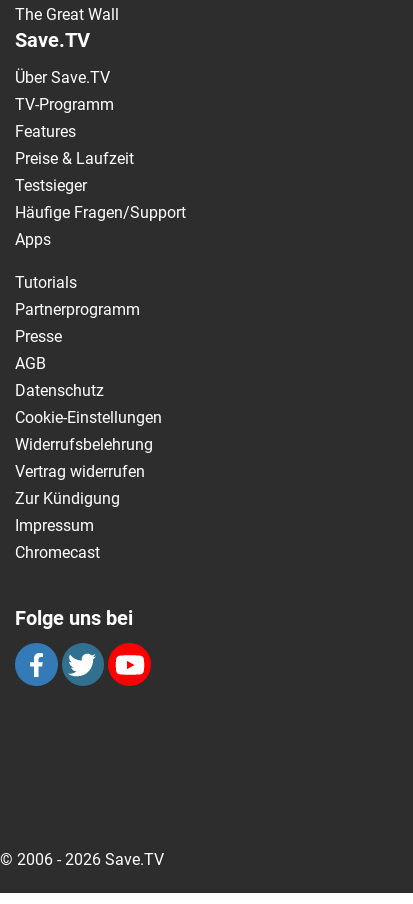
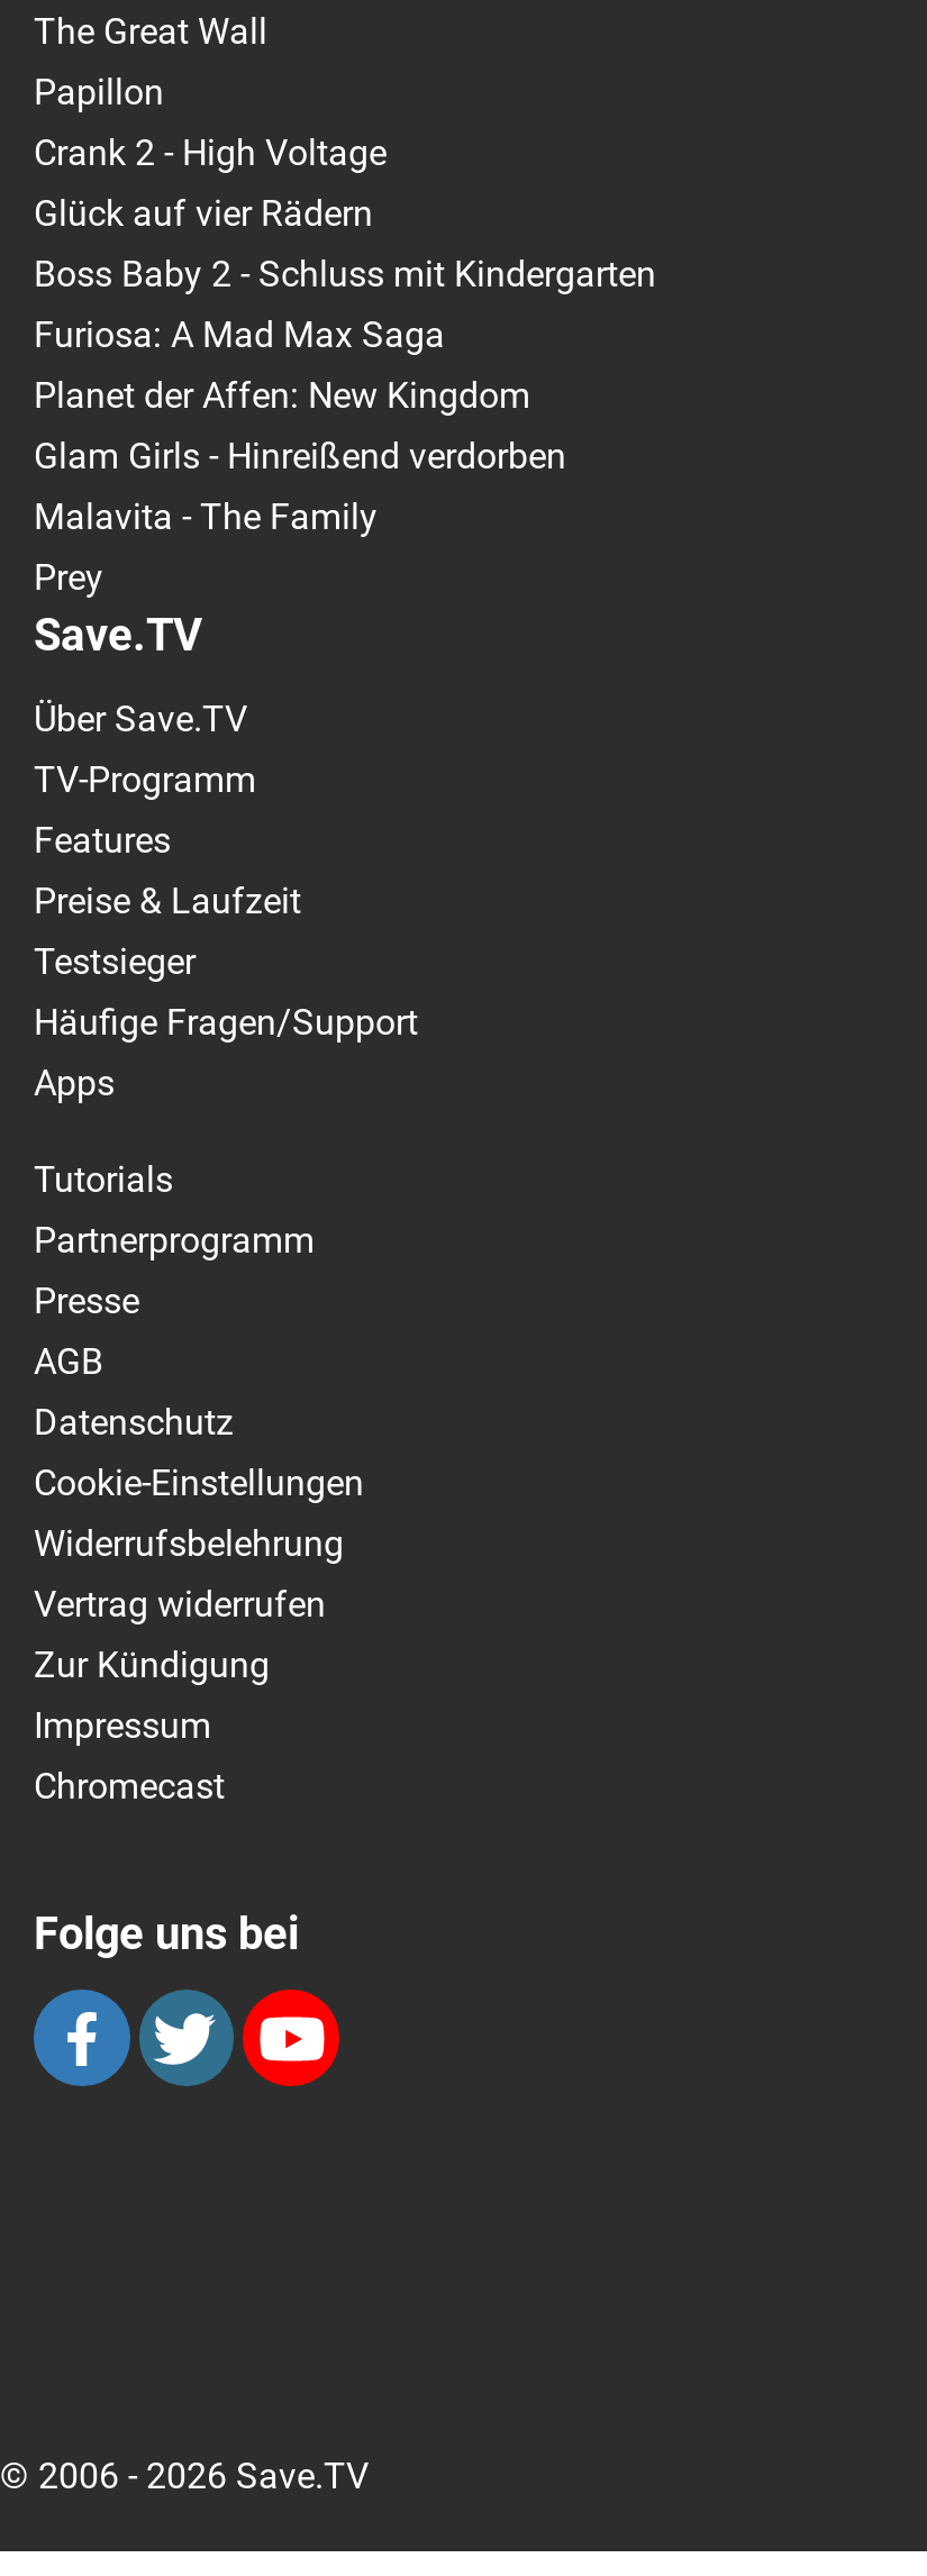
none -> [34,70,656,598] Papillon | Crank 2 - High Voltage | Glück auf vier Rädern | Boss Baby 2 - Schluss mit Kindergarten | Furiosa: A Mad Max Saga | Planet der Affen: New Kingdom | Glam Girls - Hinreißend verdorben | Malavita - The Family | Prey

